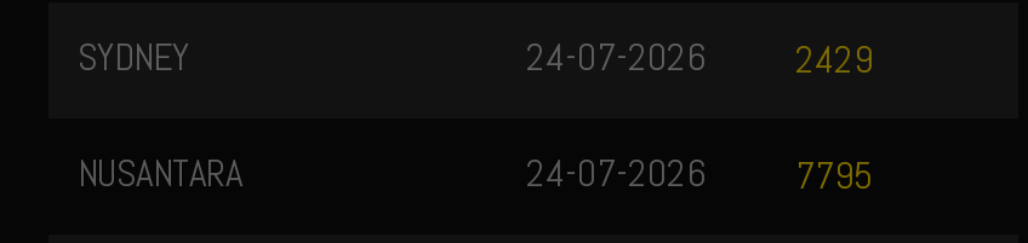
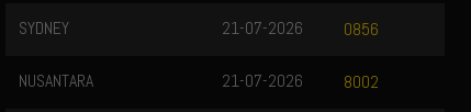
[526,35,706,83] 24-07-2026 -> [222,18,303,40] 21-07-2026
[795,36,873,84] 2429 -> [344,19,379,41] 0856
[526,151,706,199] 24-07-2026 -> [222,71,303,93] 21-07-2026
[795,152,873,200] 7795 -> [344,71,379,93] 8002

